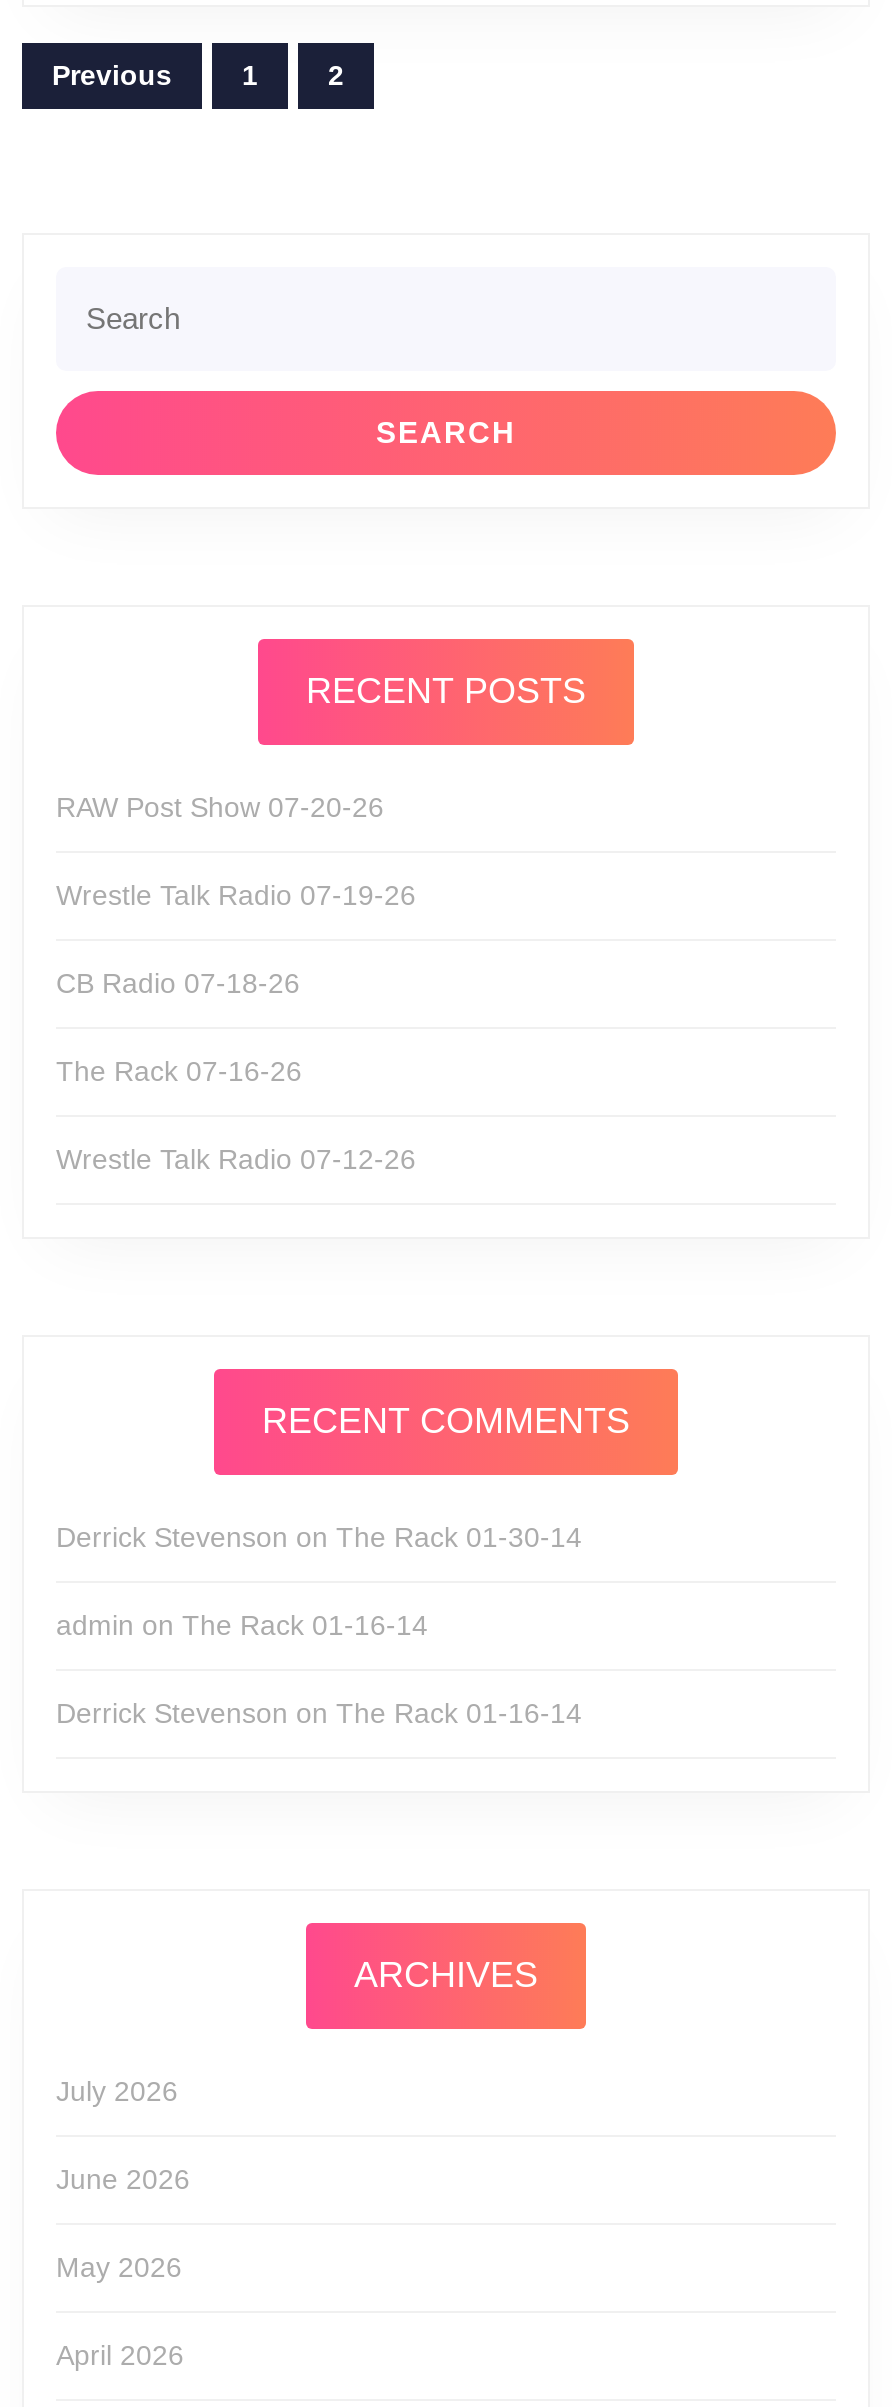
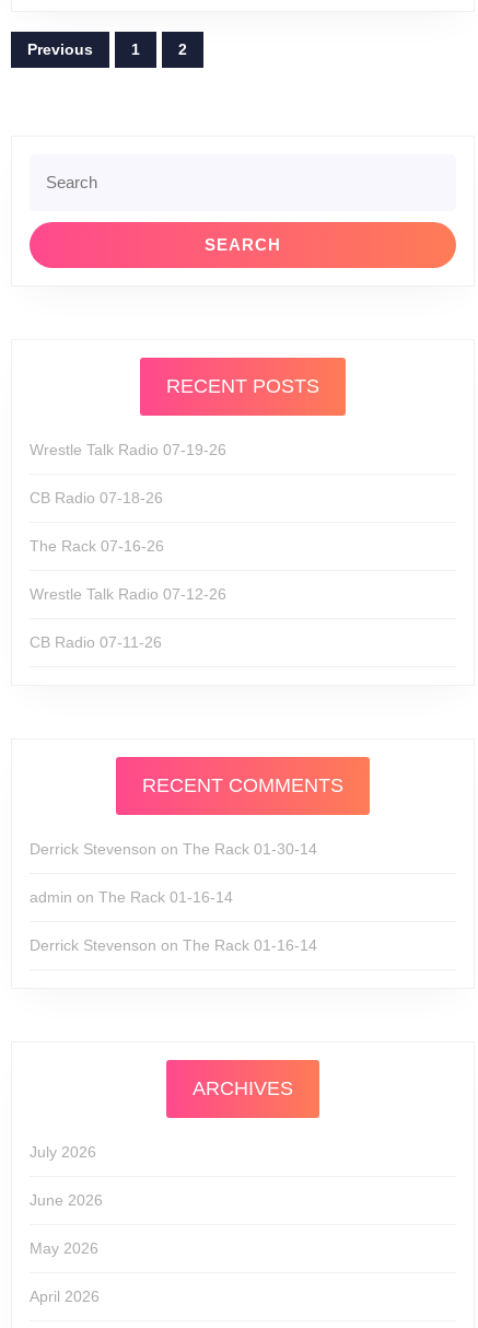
[56,791,384,823] RAW Post Show 07-20-26 -> none
moved [56,879,416,1175] -> [30,441,226,603]: Wrestle Talk Radio 07-19-26 | CB Radio 07-18-26 | The Rack 07-16-26 | Wrestle Talk Radio 07-12-26
none -> [30,633,162,651] CB Radio 07-11-26

